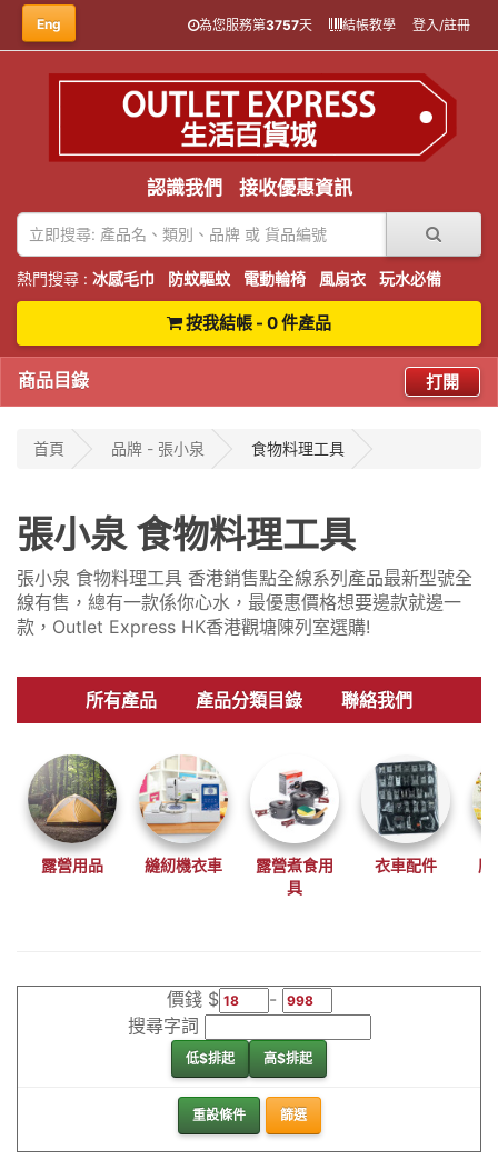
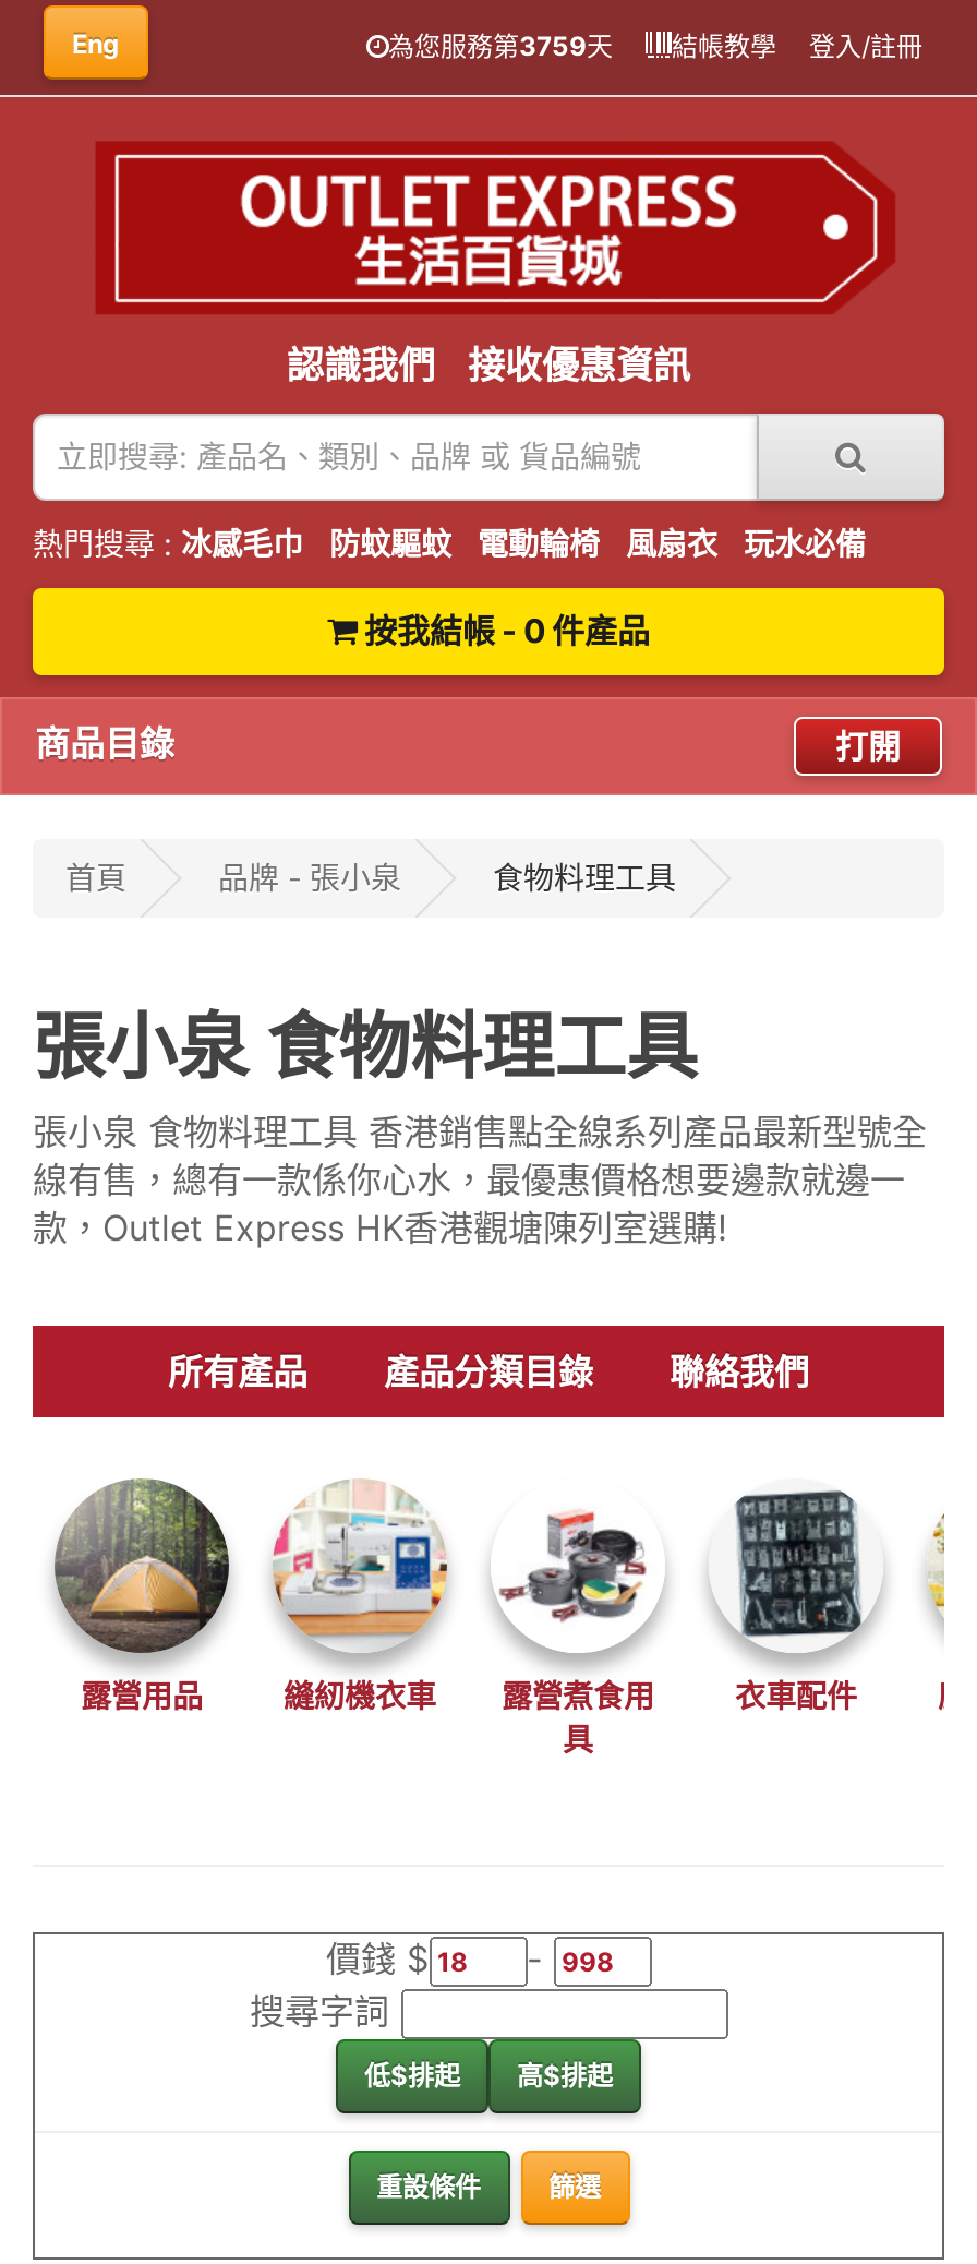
[199,17,312,33] 為您服務第3757天 -> [388,29,613,62] 為您服務第3759天

